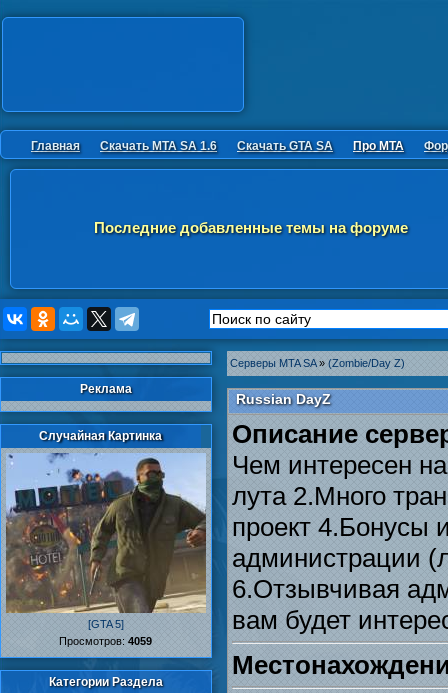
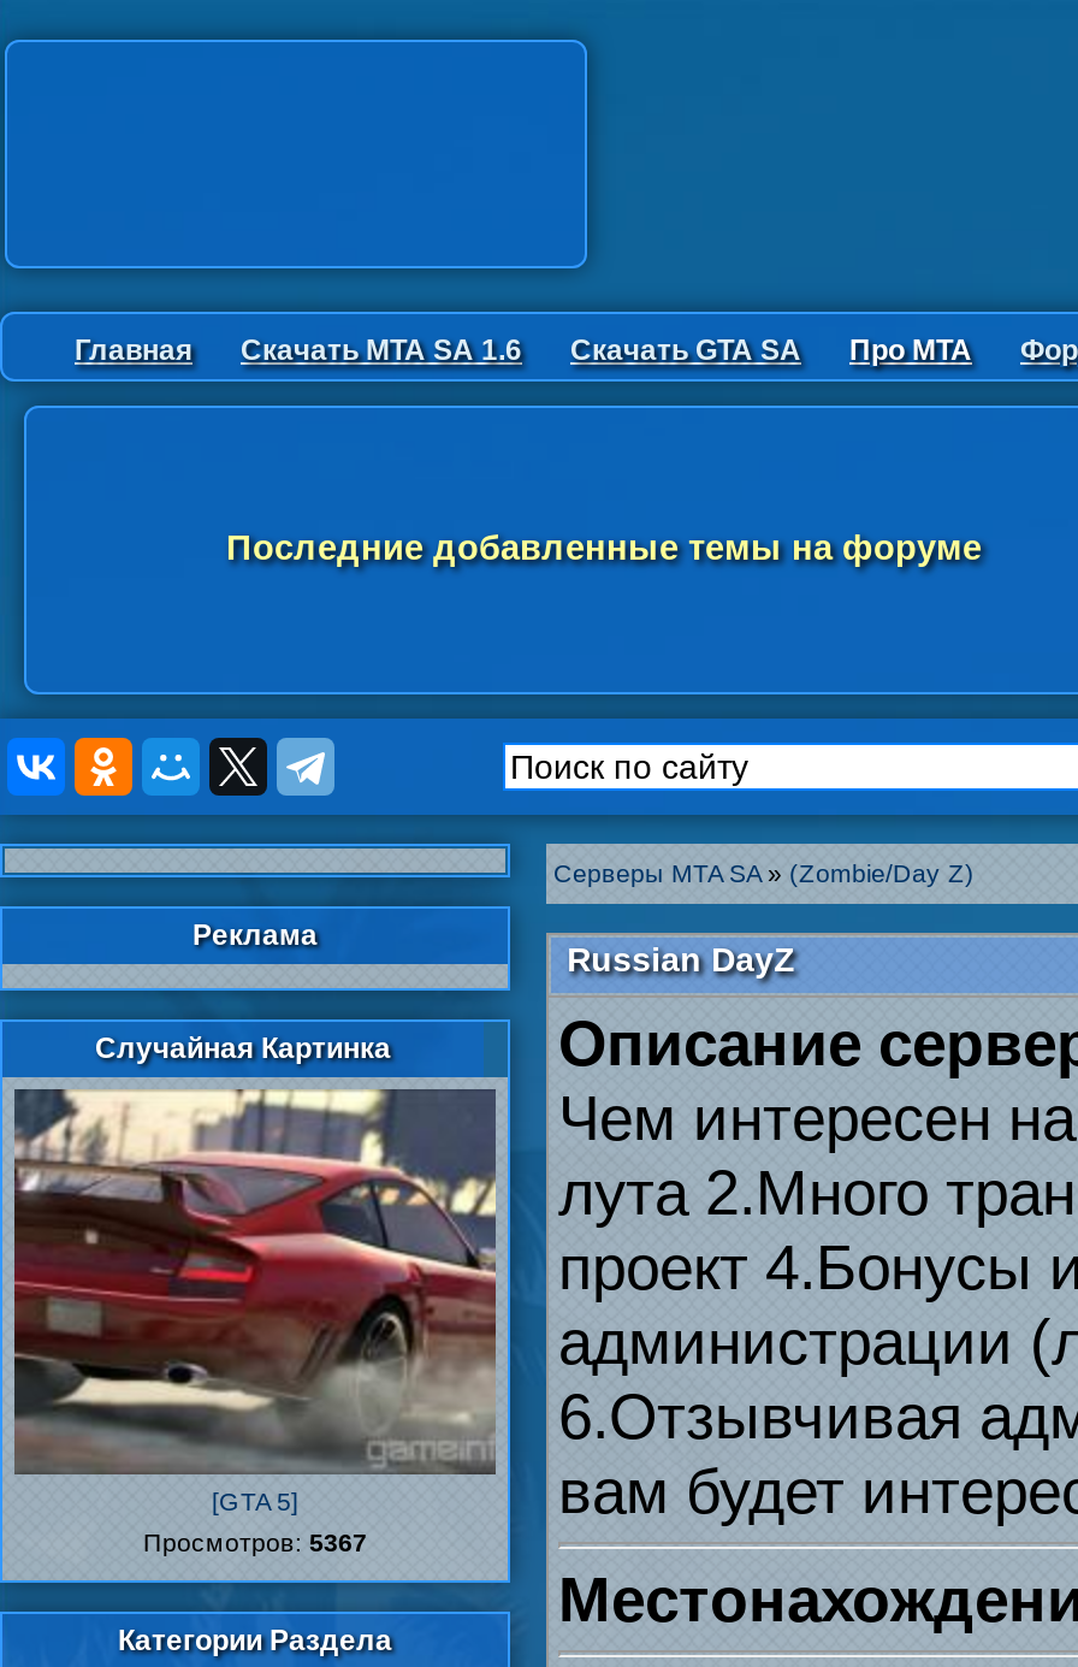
[6,452,207,647] [image] | Проcмотров: 4059 -> [12,1087,498,1556] [image] | Проcмотров: 5367

